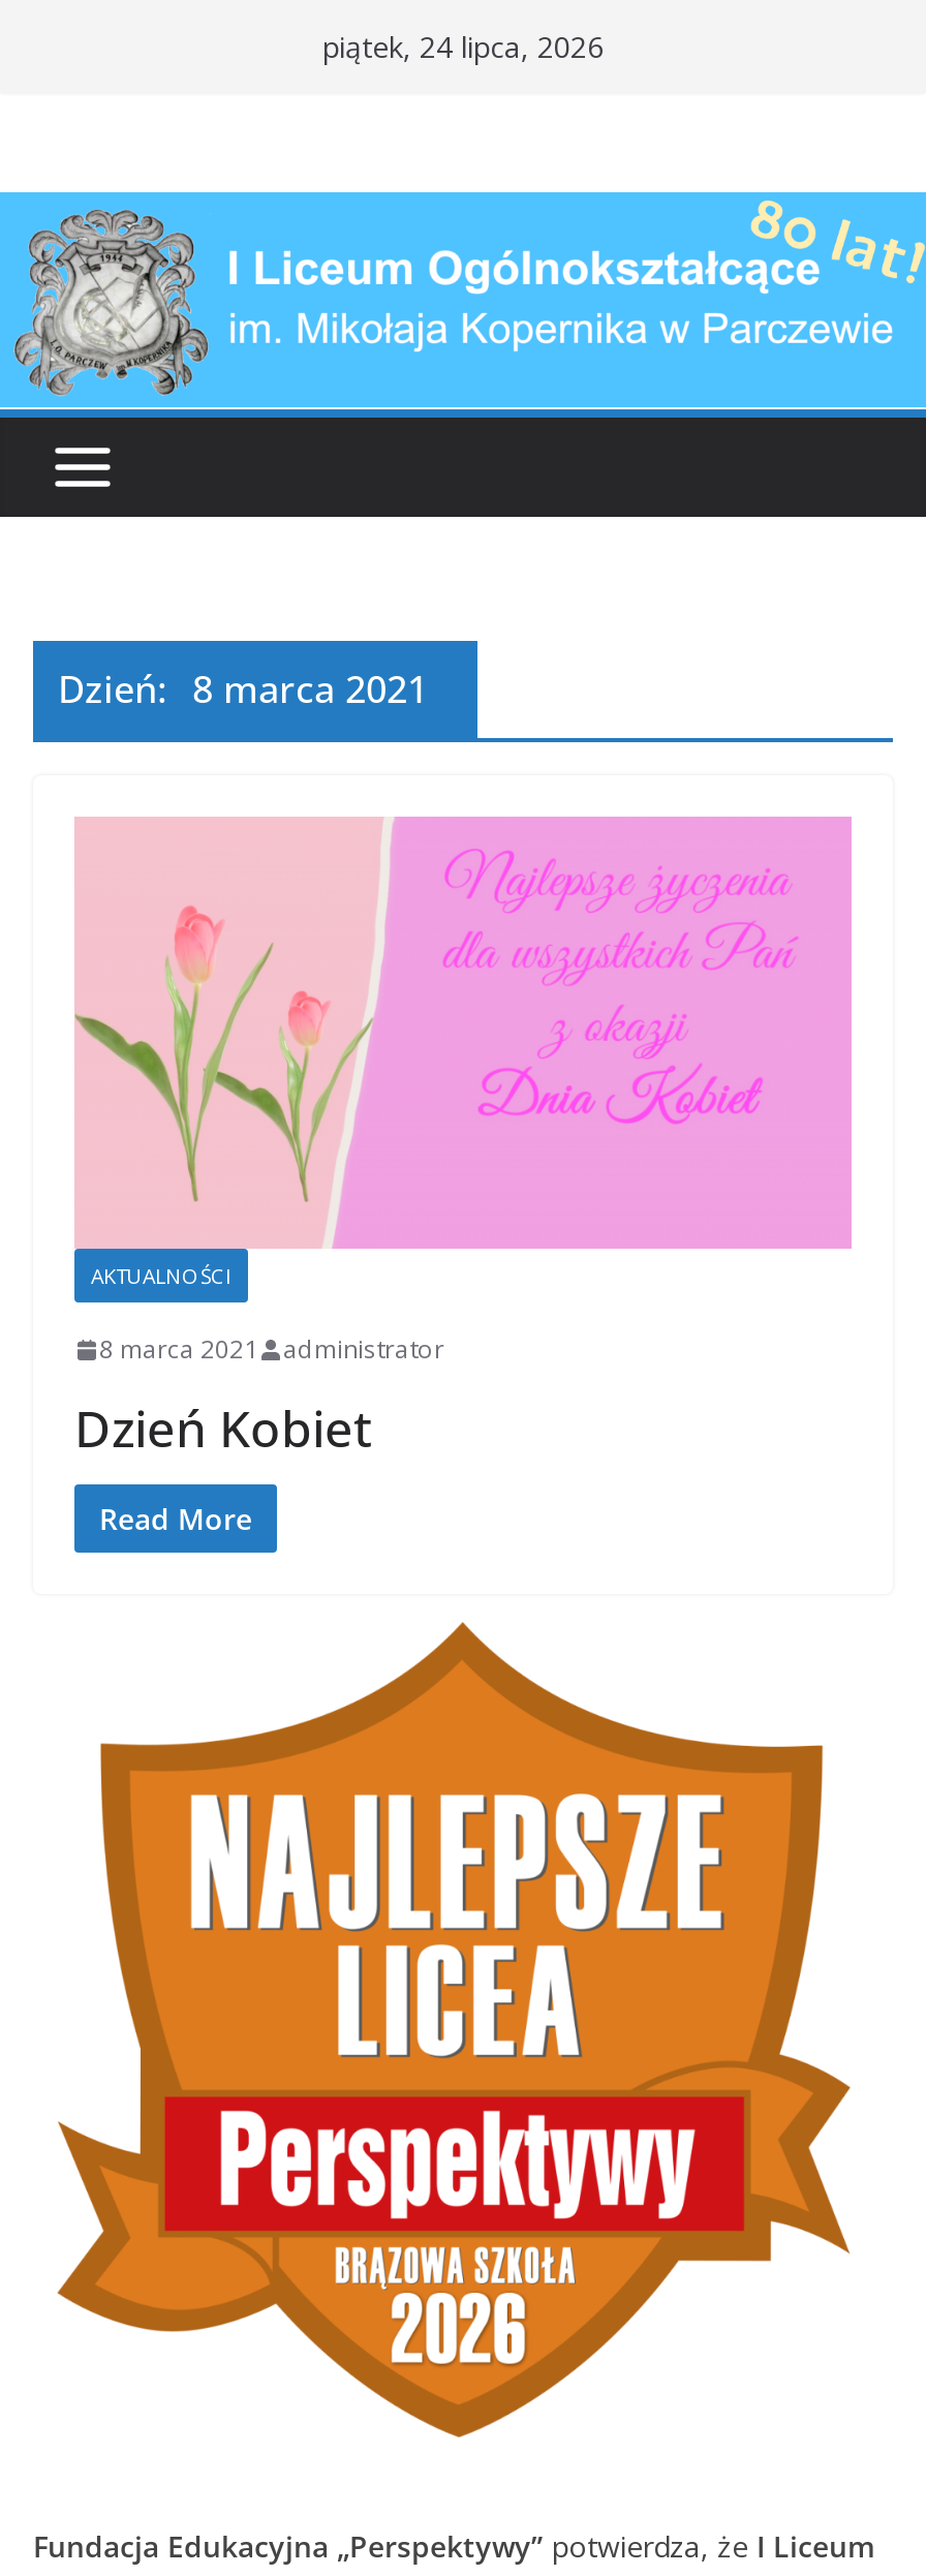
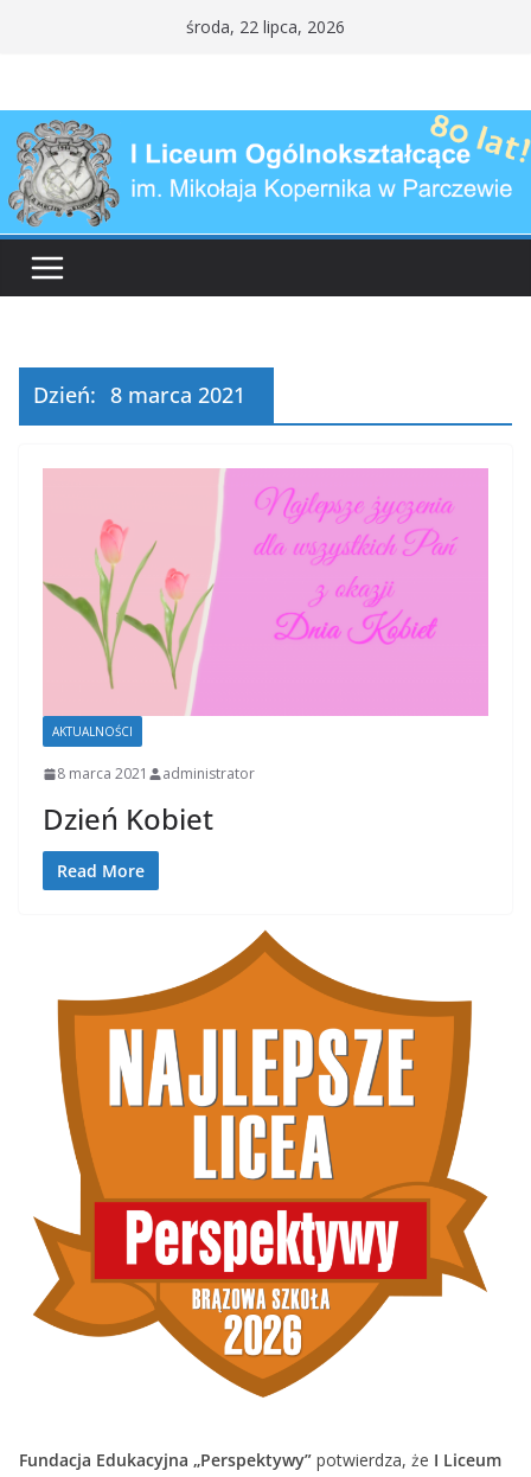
[322,27,604,66] piątek, 24 lipca, 2026 -> [186,15,345,38] środa, 22 lipca, 2026

